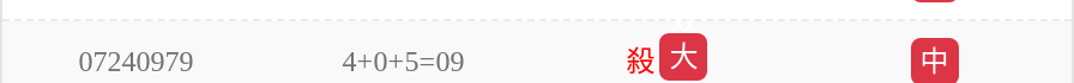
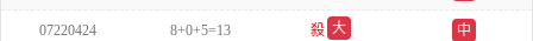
[79,45,194,78] 07240979 -> [39,22,96,39] 07220424
[342,45,465,78] 4+0+5=09 -> [170,22,231,39] 8+0+5=13

